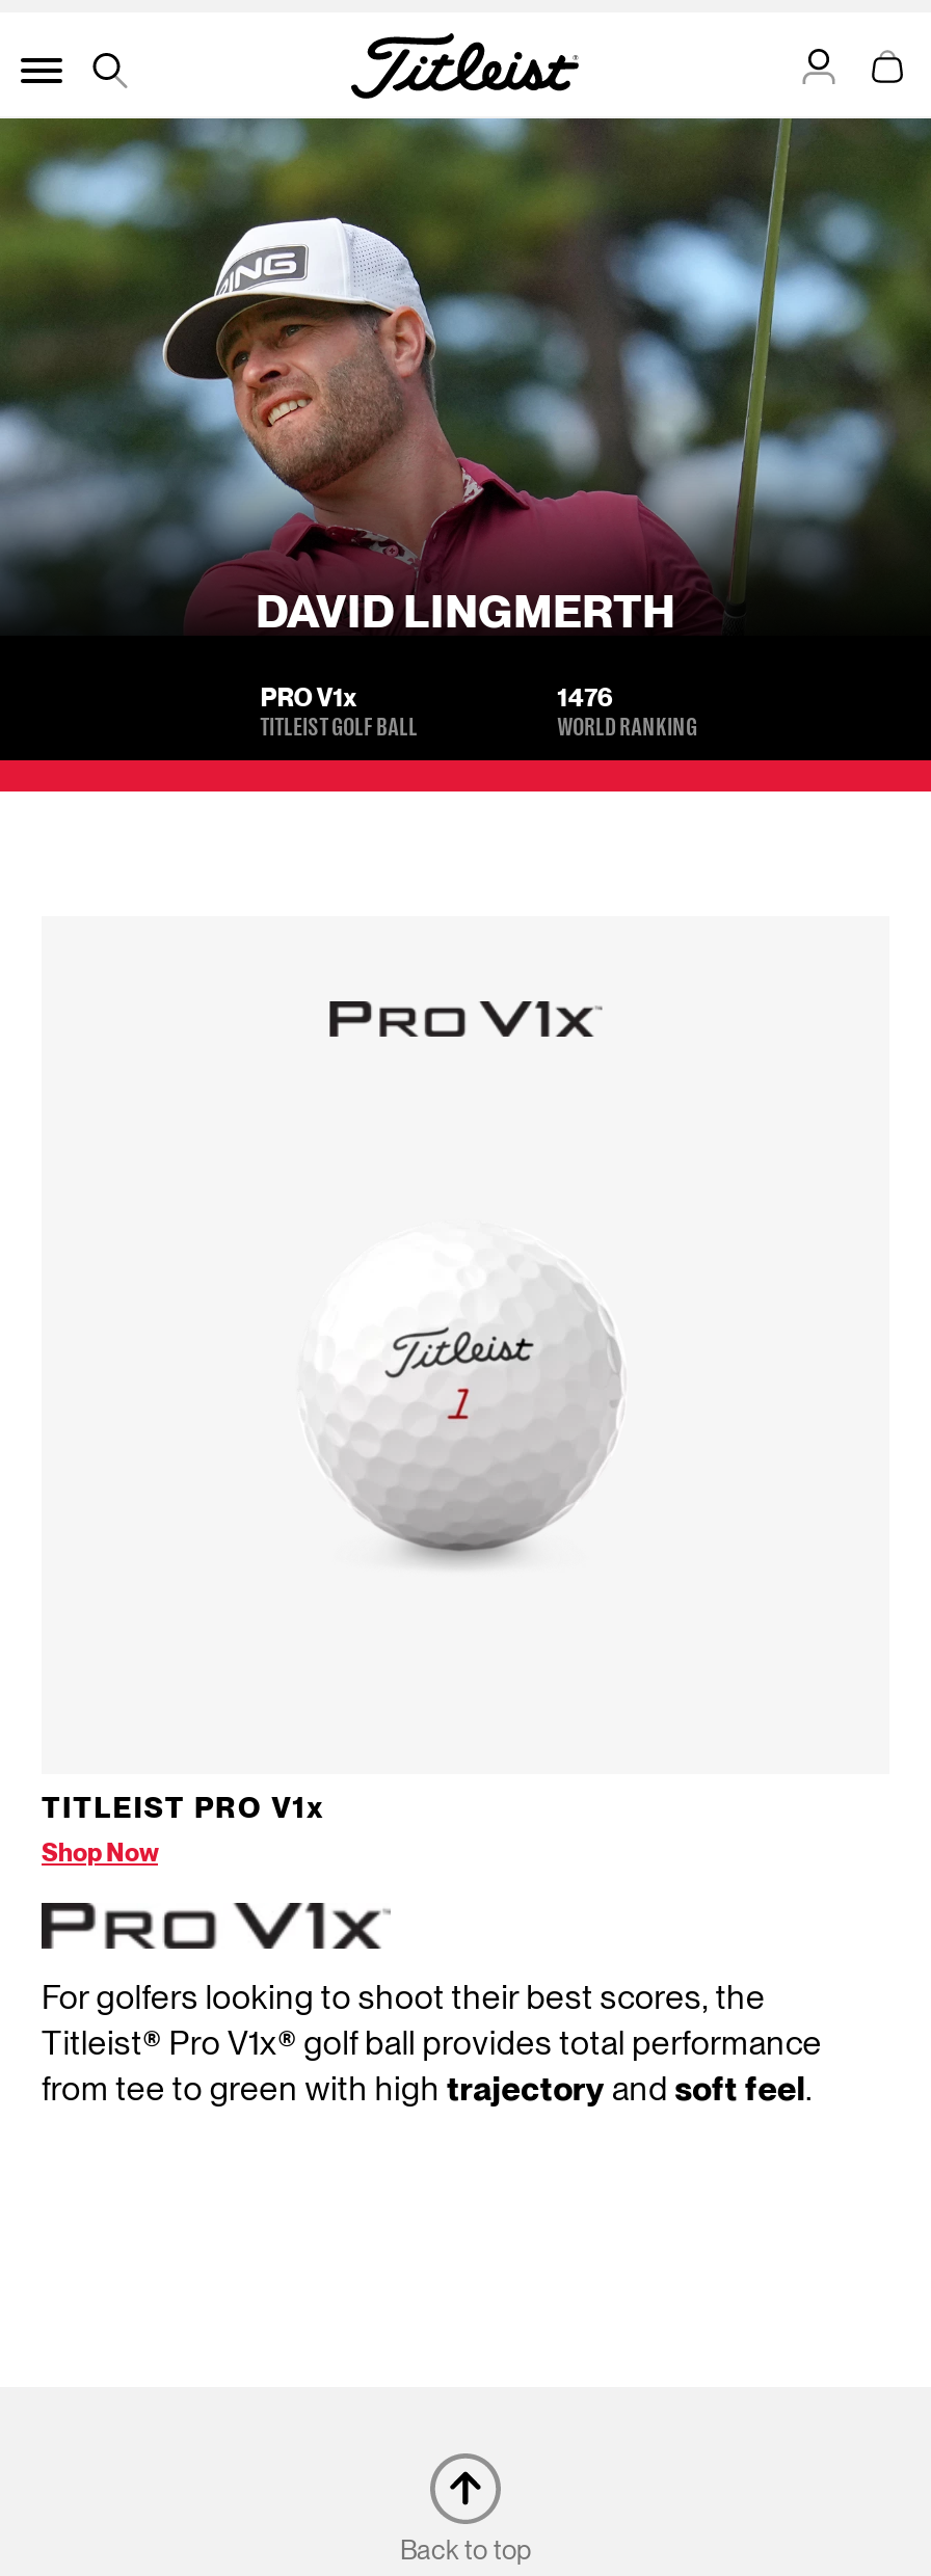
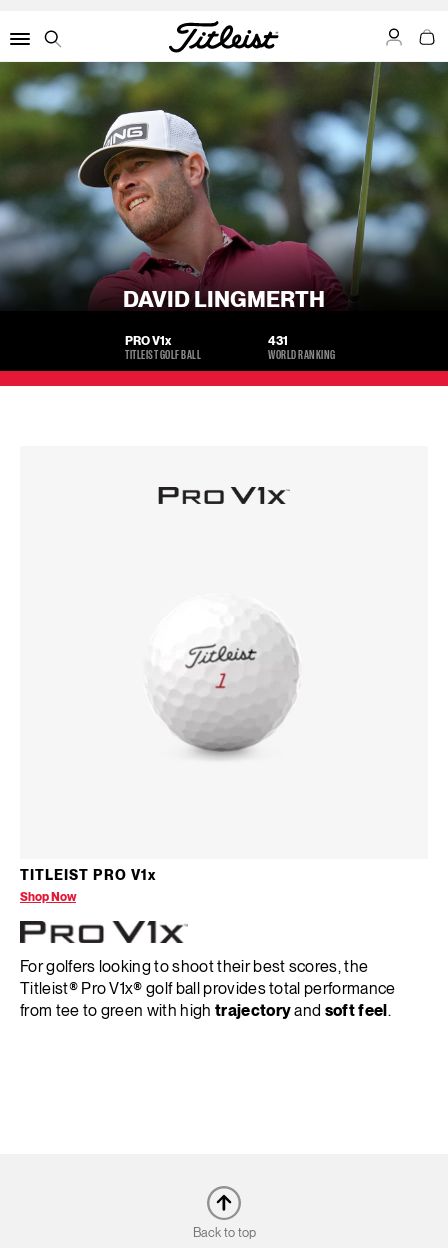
[557,687,613,710] 1476 -> [268,336,288,347] 431

